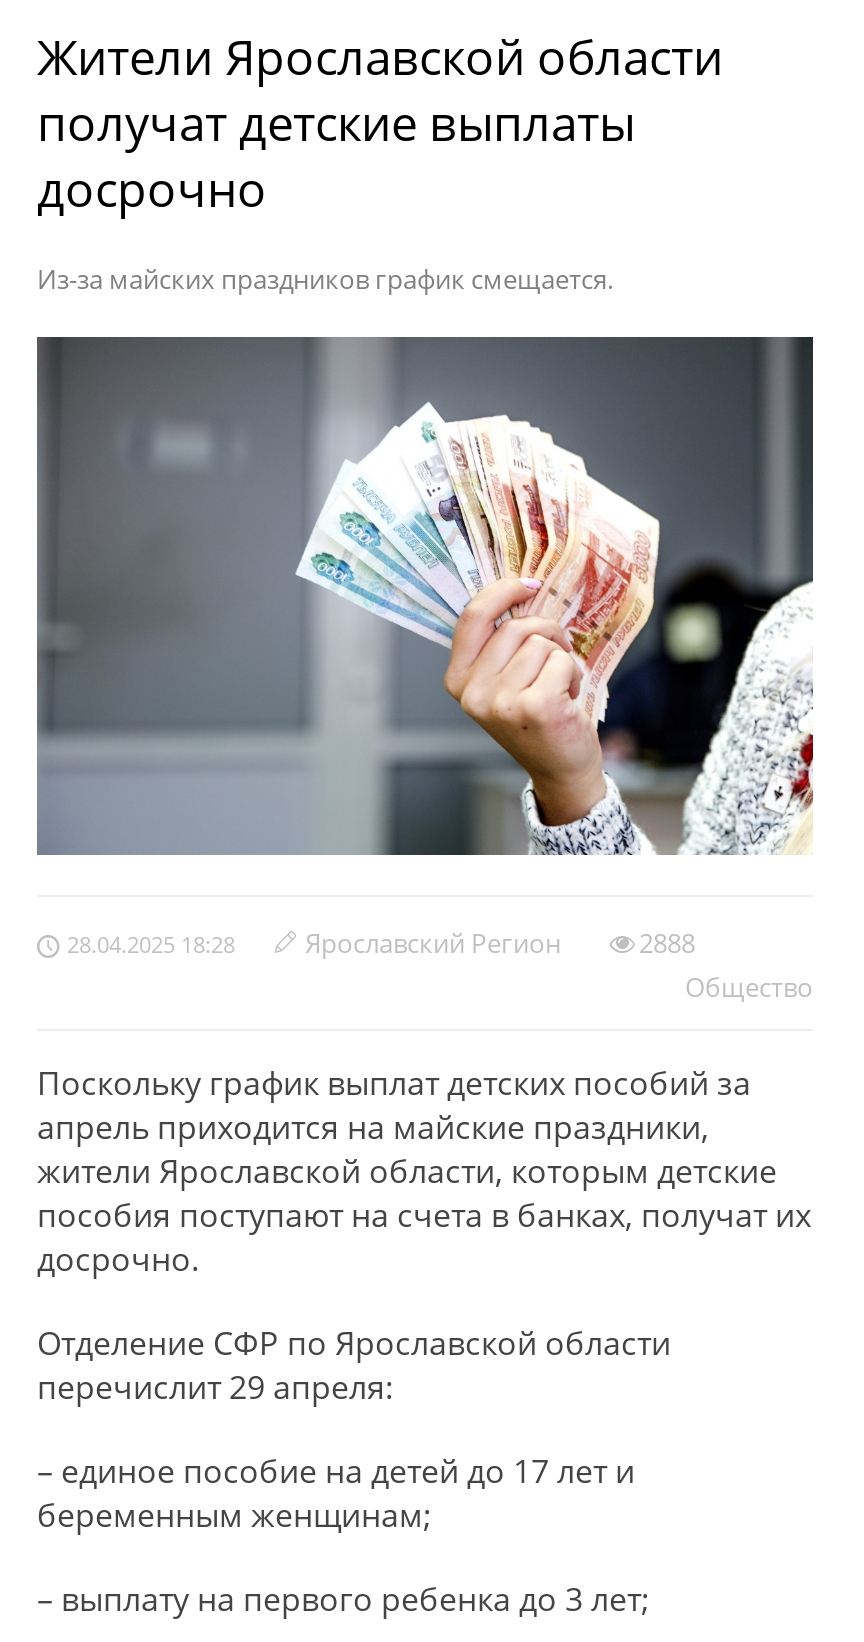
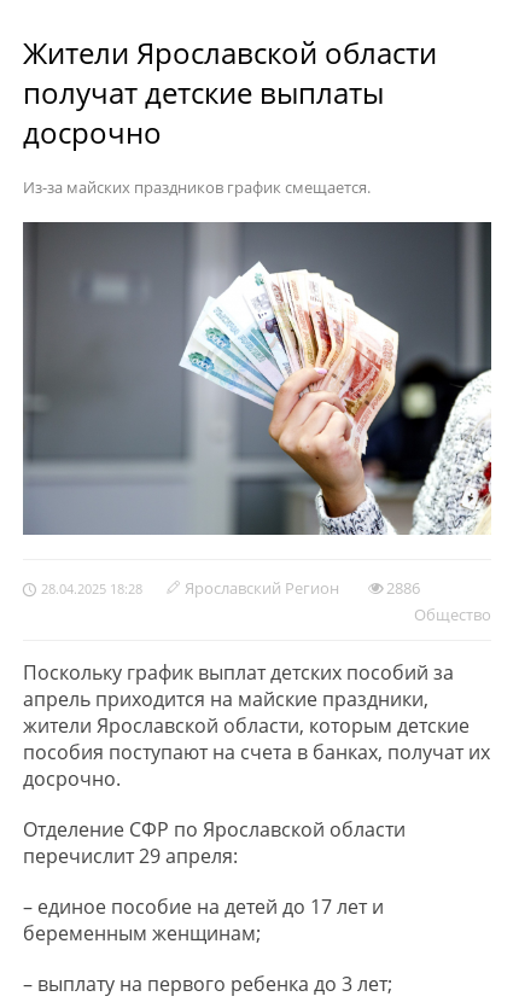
[639,924,695,960] 2888 -> [386,577,420,598] 2886

